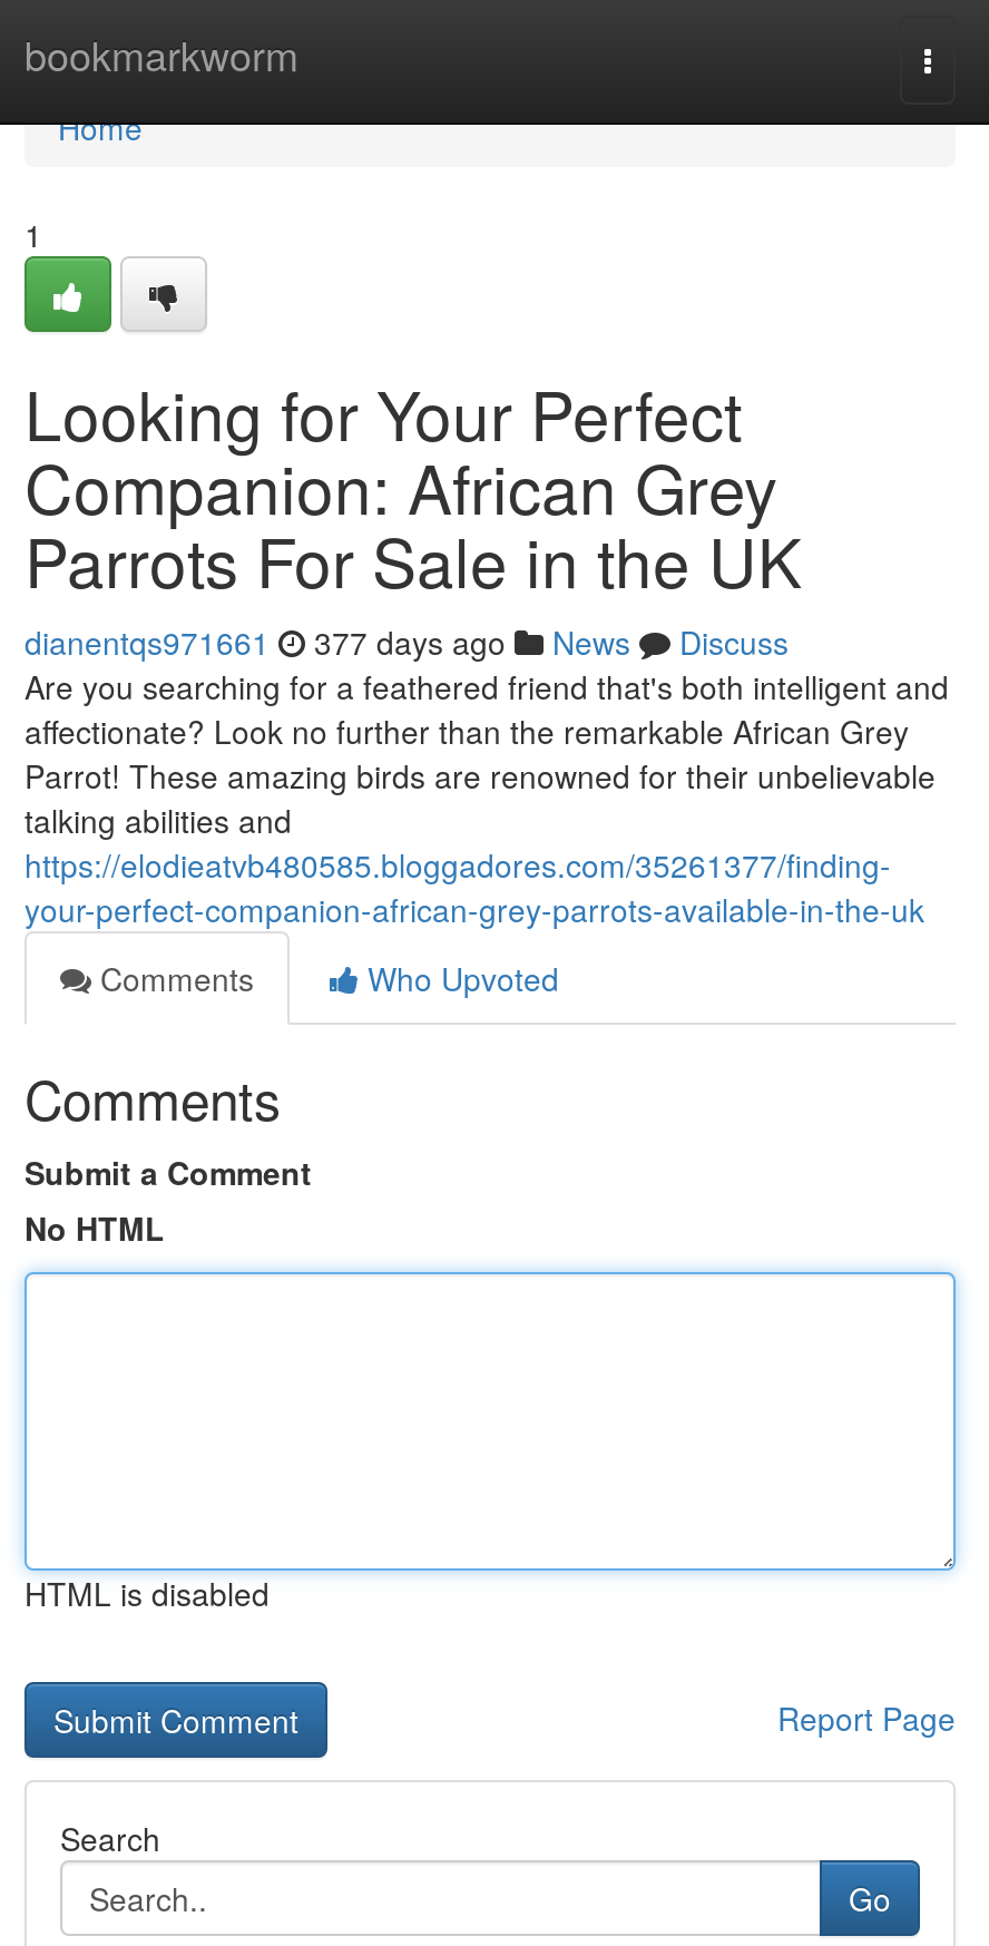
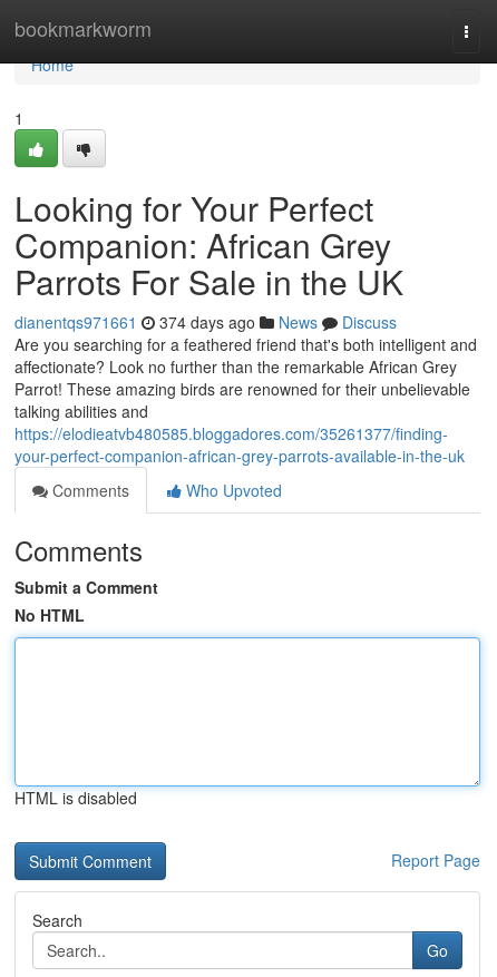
[25,619,789,664] dianentqs971661 377 days ago News Discuss -> [14,311,397,333] dianentqs971661 374 days ago News Discuss

